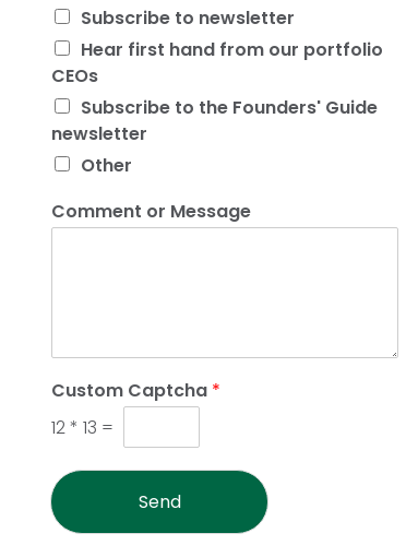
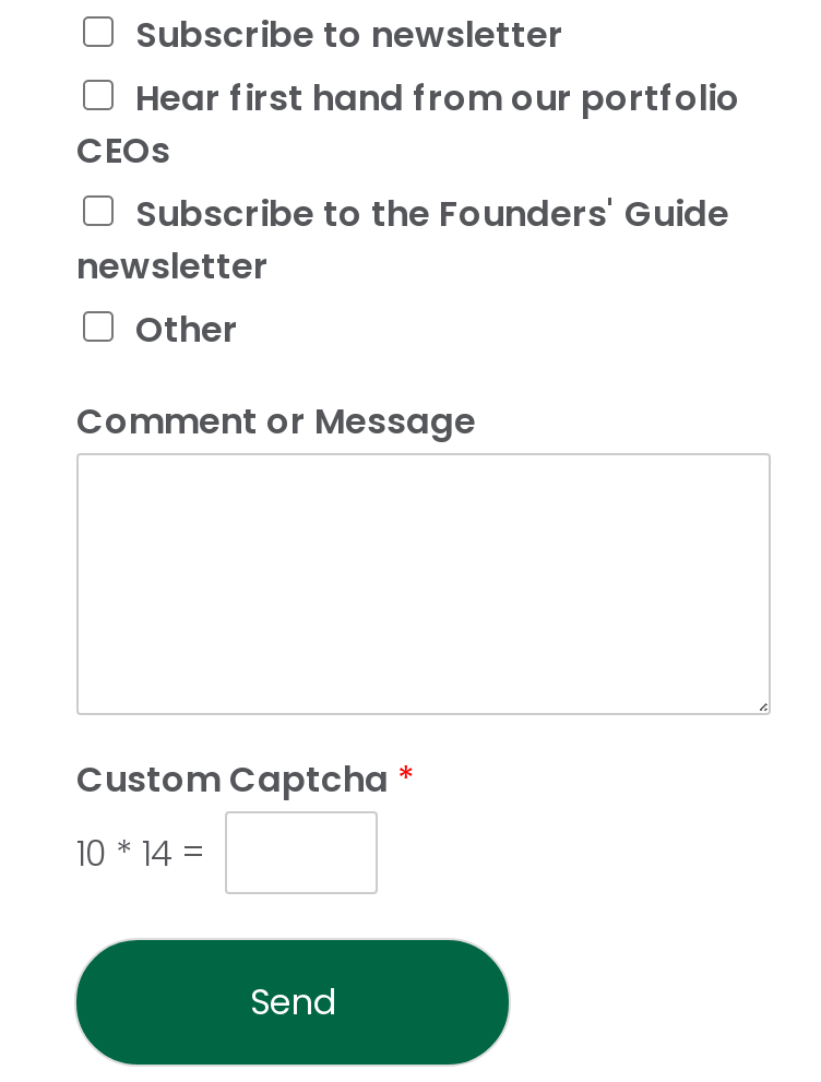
[51,414,114,440] 12 * 13 = -> [76,828,205,878] 10 * 14 =

